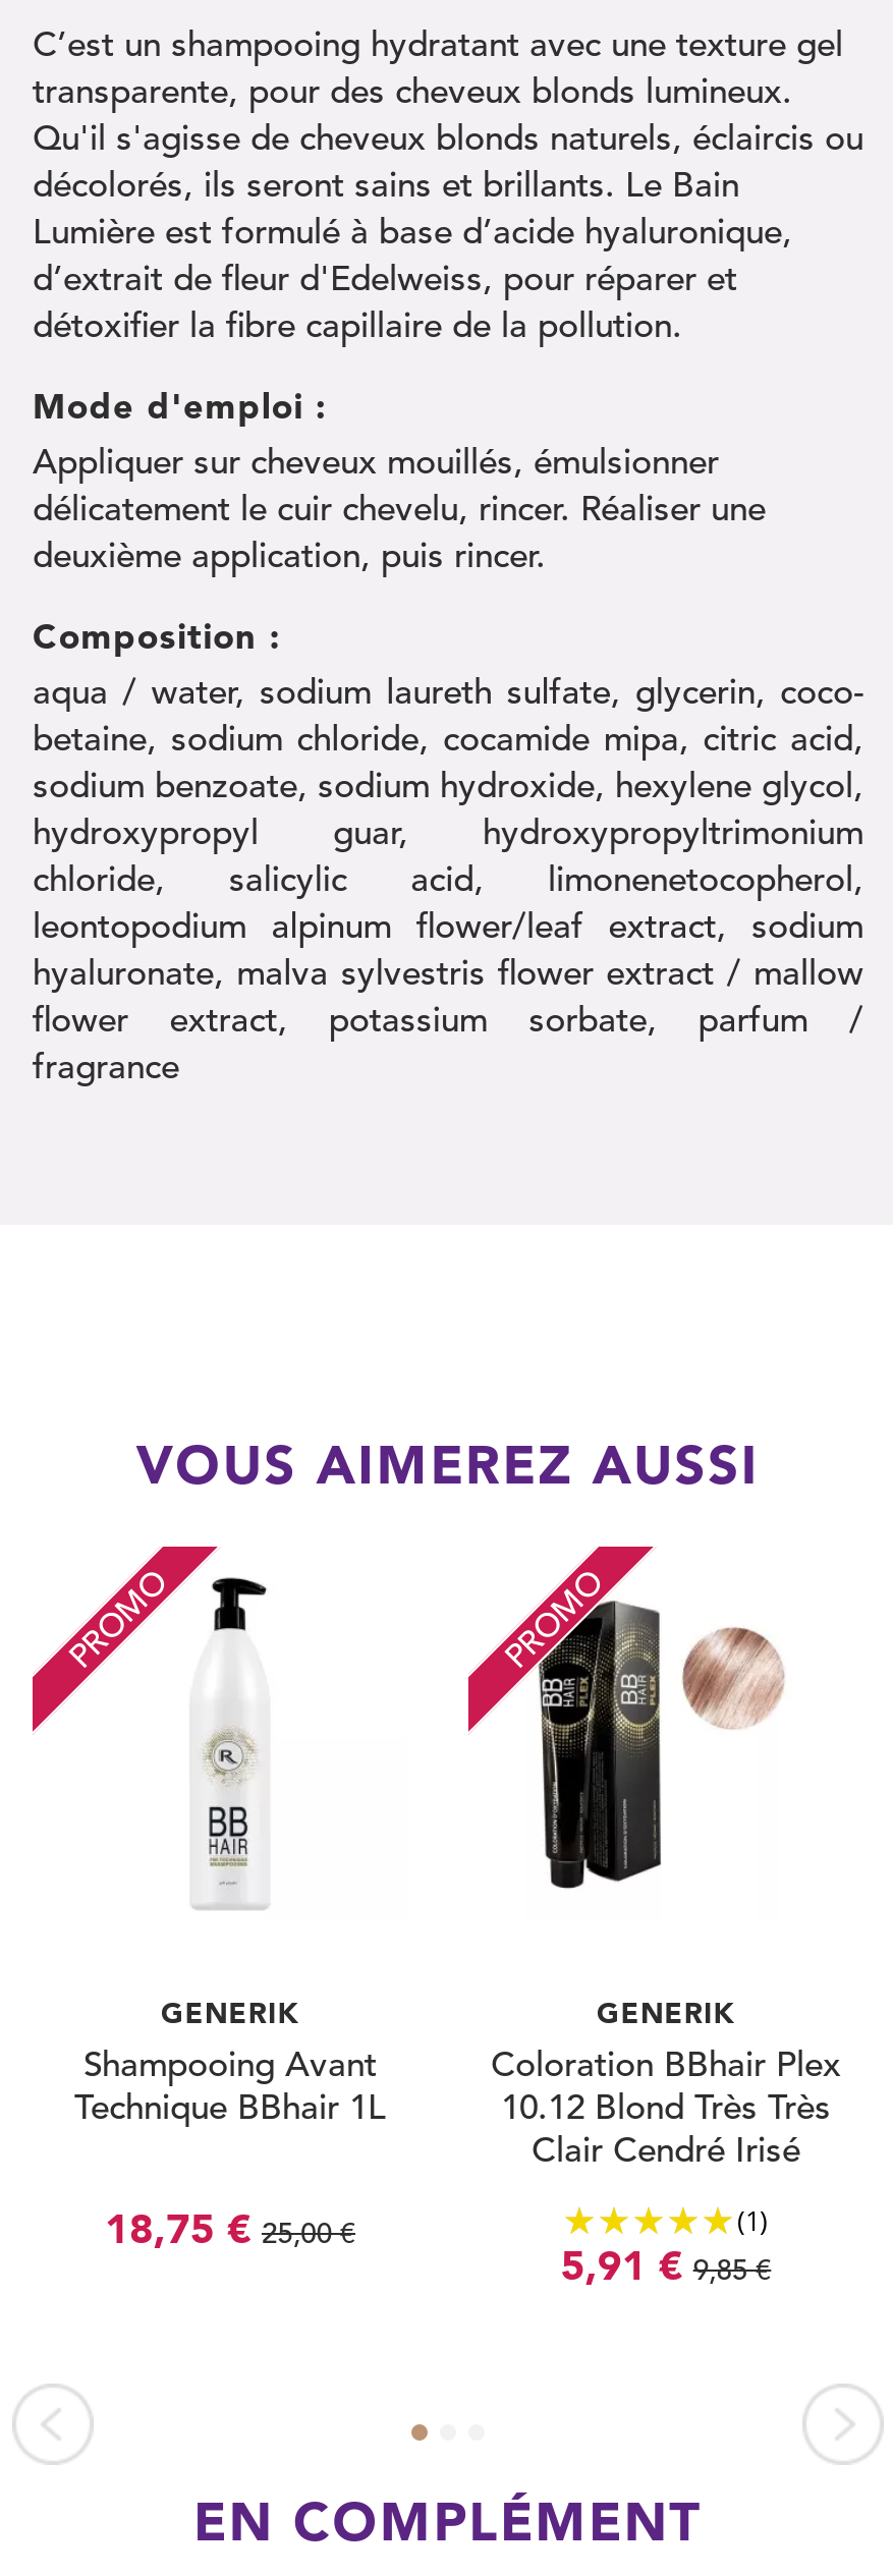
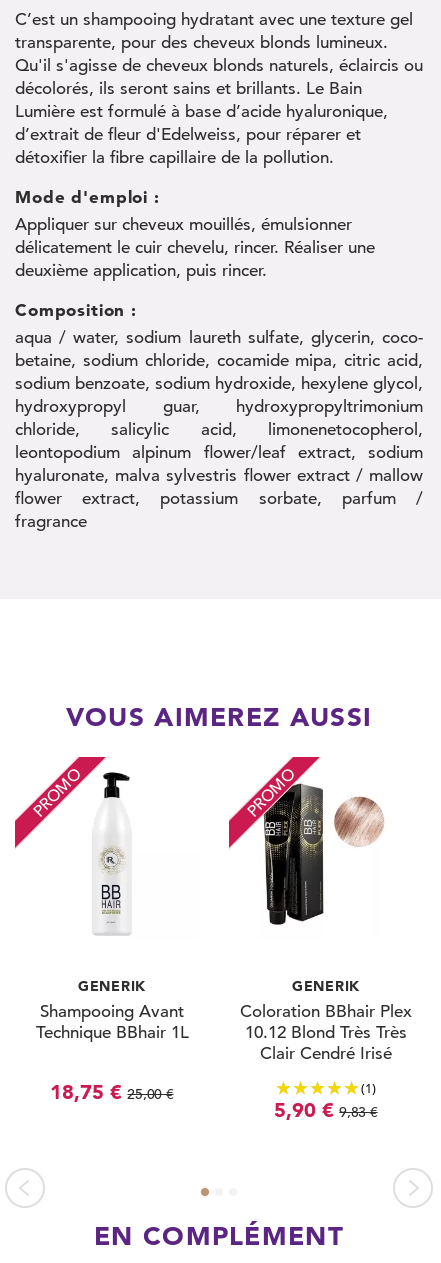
[561,2242,771,2291] 5,91 € 9,85 € -> [274,1098,378,1122] 5,90 € 9,83 €

